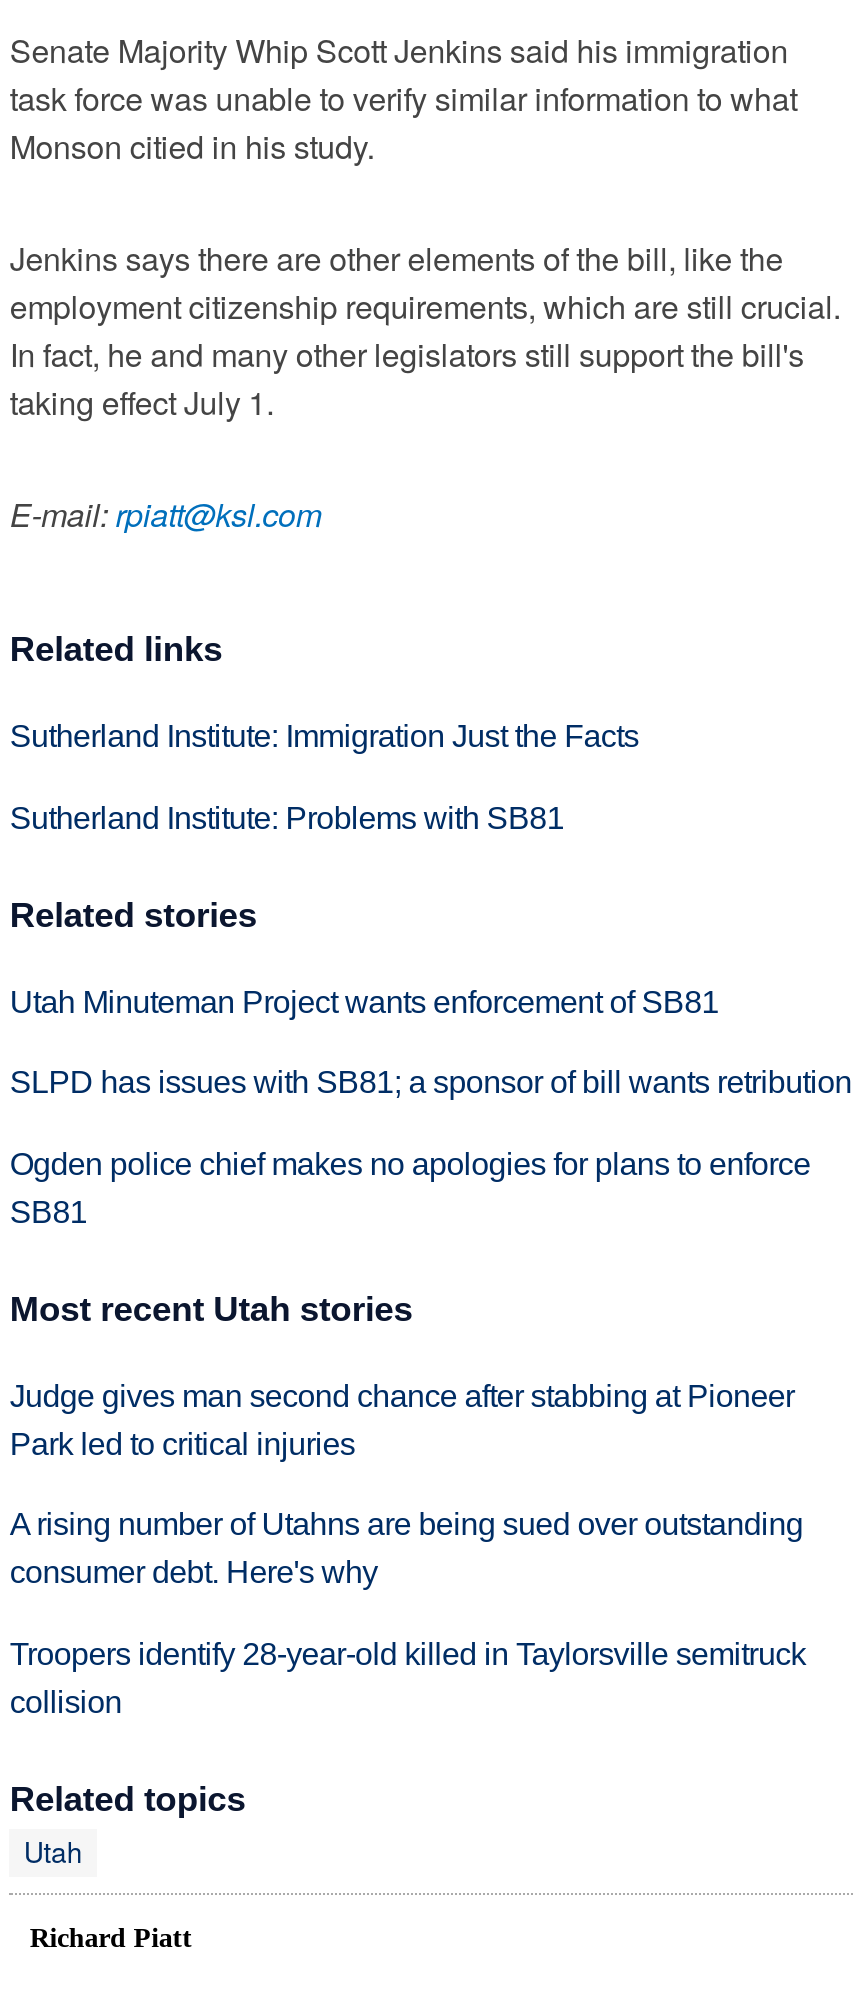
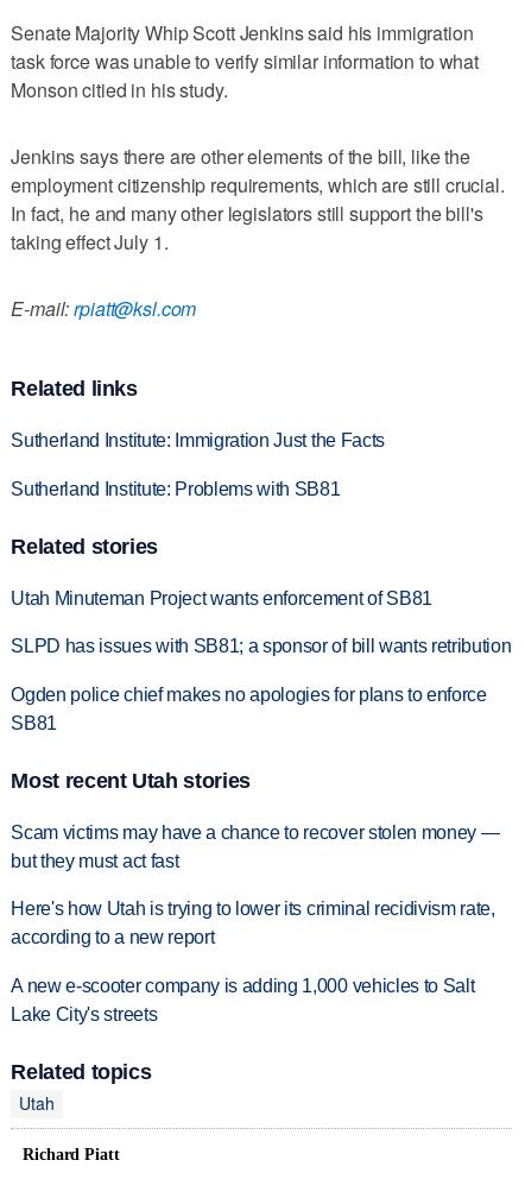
[10,1378,794,1460] Judge gives man second chance after stabbing at Pioneer | Park led to critical injuries -> [11,822,499,871] Scam victims may have a chance to recover stolen money — | but they must act fast
[10,1508,803,1590] A rising number of Utahns are being sued over outstanding | consumer debt. Here's why -> [11,899,495,948] Here's how Utah is trying to lower its criminal recidivism rate, | according to a new report
[10,1638,806,1720] Troopers identify 28-year-old killed in Taylorsville semitruck | collision -> [11,976,474,1025] A new e-scooter company is adding 1,000 vehicles to Salt | Lake City's streets

